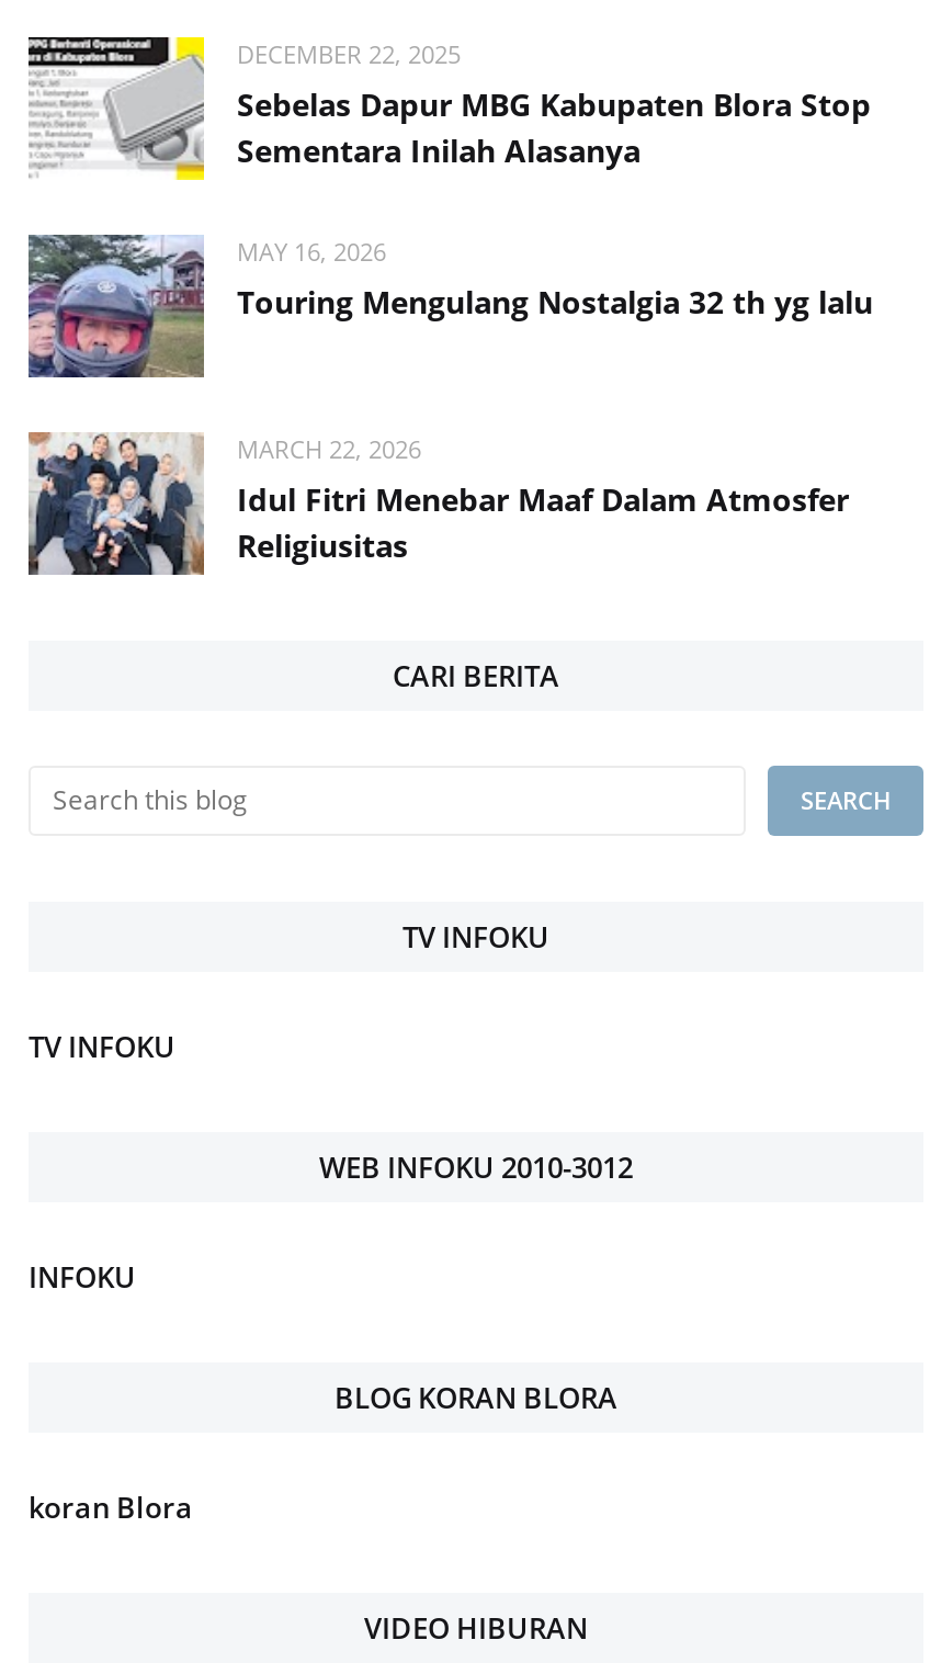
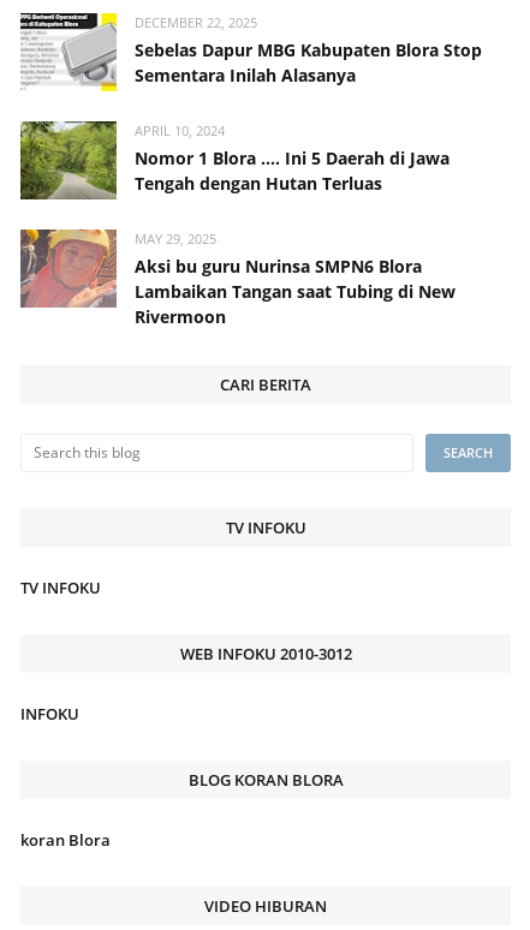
[26,233,873,380] [image] | MAY 16, 2026 | Touring Mengulang Nostalgia 32 th yg lalu -> [19,120,449,201] [image] | APRIL 10, 2024 | Nomor 1 Blora .... Ini 5 Daerah di Jawa | Tengah dengan Hutan Terluas
[29,430,849,577] [image] | MARCH 22, 2026 | Idul Fitri Menebar Maaf Dalam Atmosfer | Religiusitas -> [19,228,455,328] [image] | MAY 29, 2025 | Aksi bu guru Nurinsa SMPN6 Blora | Lambaikan Tangan saat Tubing di New | Rivermoon

